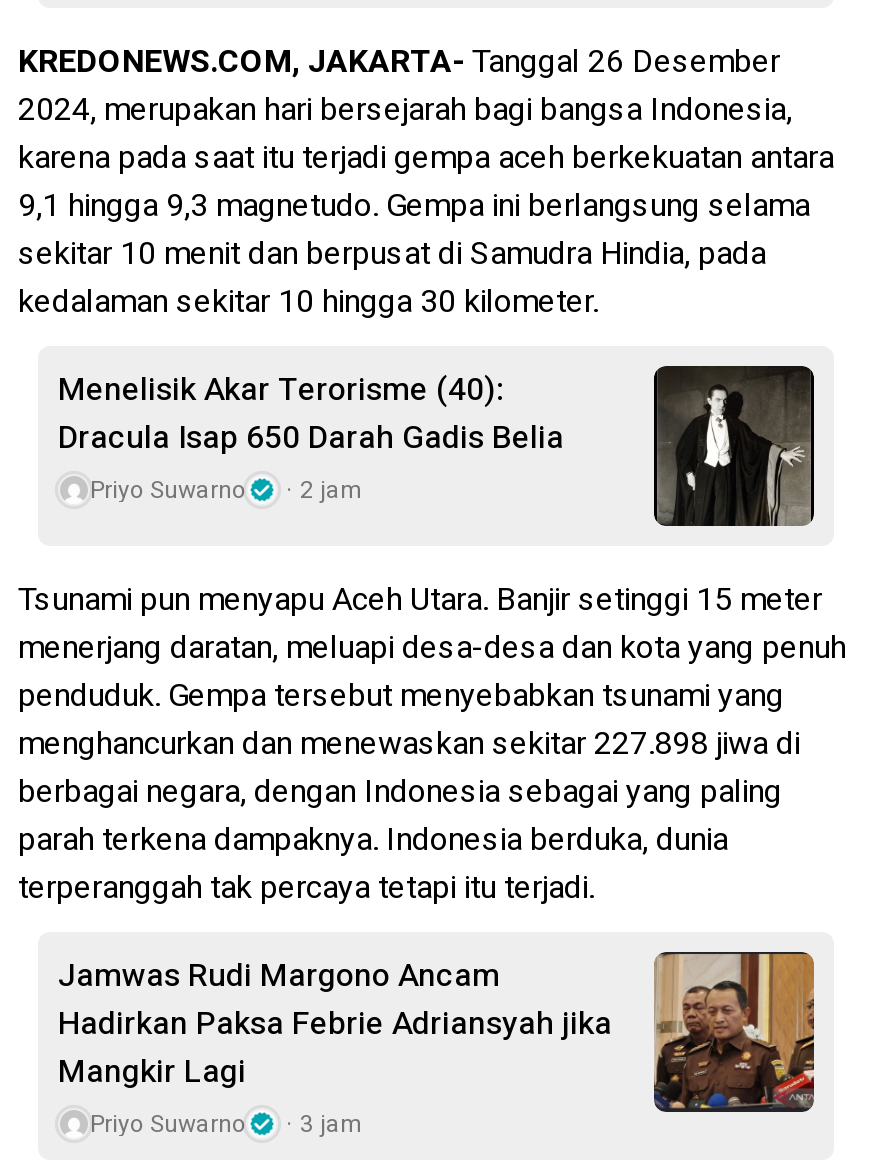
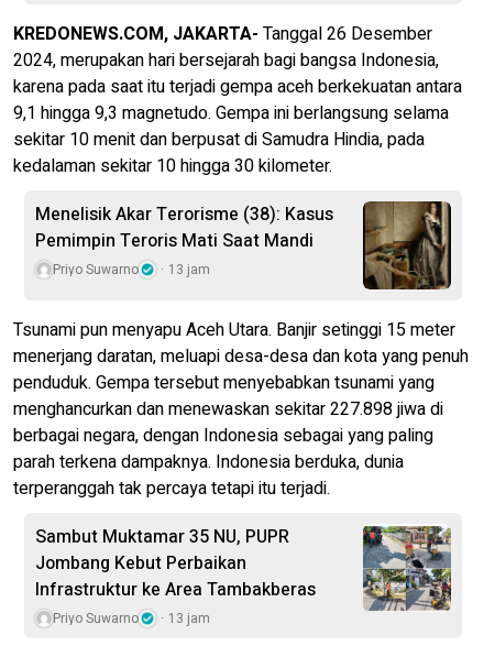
[58,365,564,461] Menelisik Akar Terorisme (40): | Dracula Isap 650 Darah Gadis Belia -> [35,201,333,254] Menelisik Akar Terorisme (38): Kasus | Pemimpin Teroris Mati Saat Mandi
[658,364,810,526] [image] -> [364,200,450,289] [image]
[90,471,362,507] Priyo Suwarno 2 jam -> [53,259,210,279] Priyo Suwarno 13 jam
[58,951,612,1095] Jamwas Rudi Margono Ancam | Hadirkan Paksa Febrie Adriansyah jika | Mangkir Lagi -> [35,523,316,603] Sambut Muktamar 35 NU, PUPR | Jombang Kebut Perbaikan | Infrastruktur ke Area Tambakberas
[652,950,816,1114] [image] -> [362,524,452,612] [image]
[90,1105,362,1141] Priyo Suwarno 3 jam -> [53,608,210,628] Priyo Suwarno 13 jam

